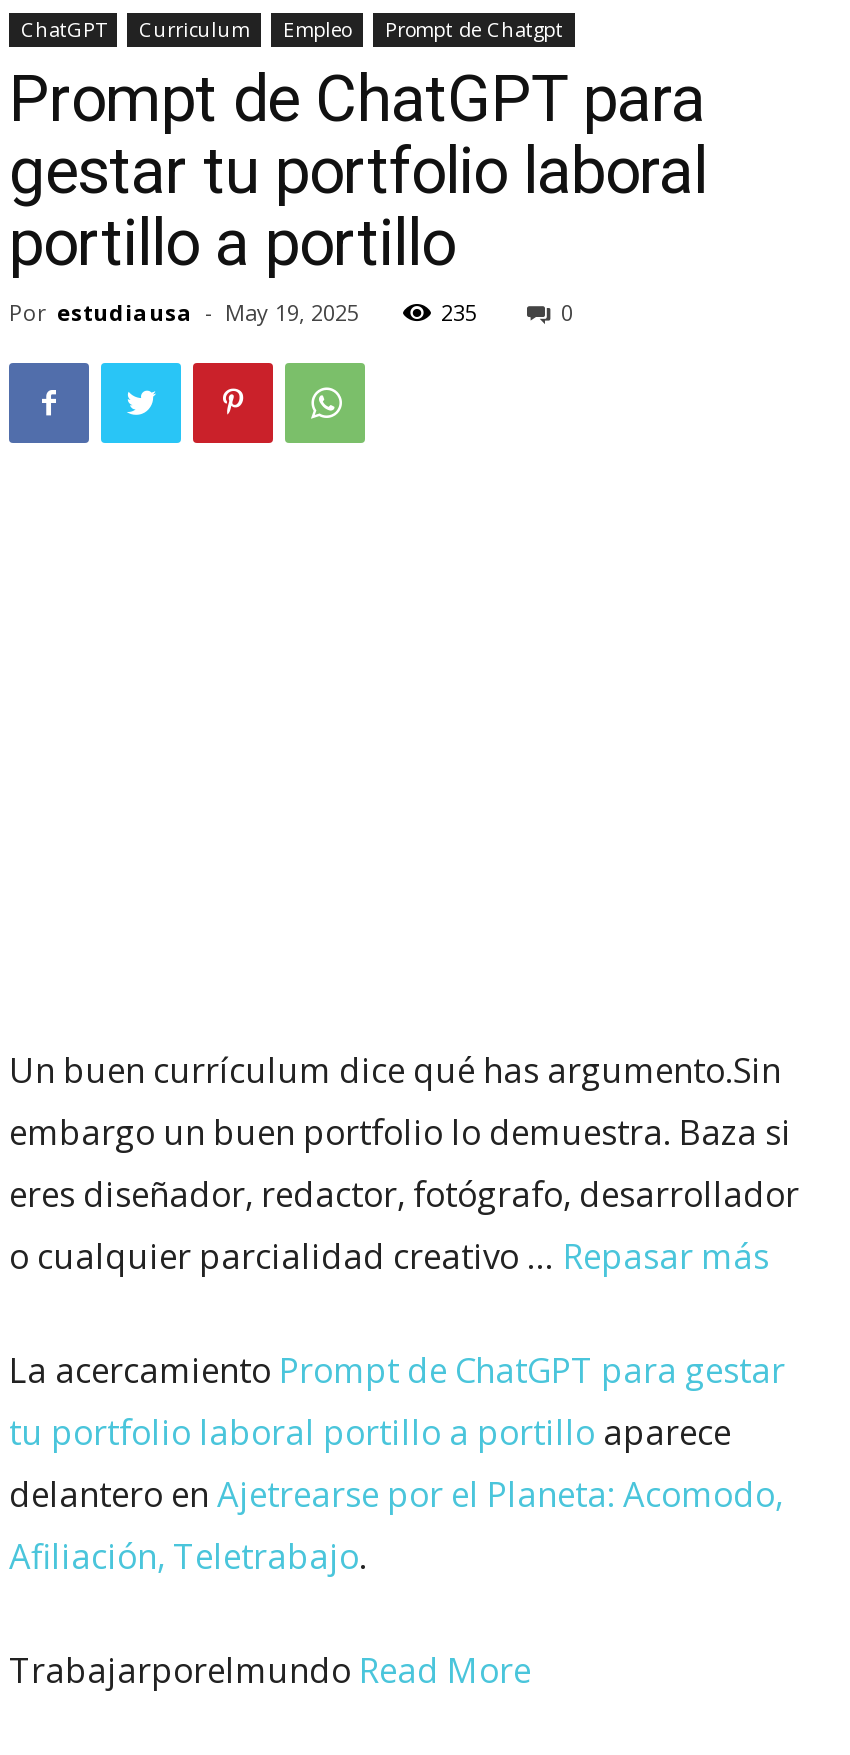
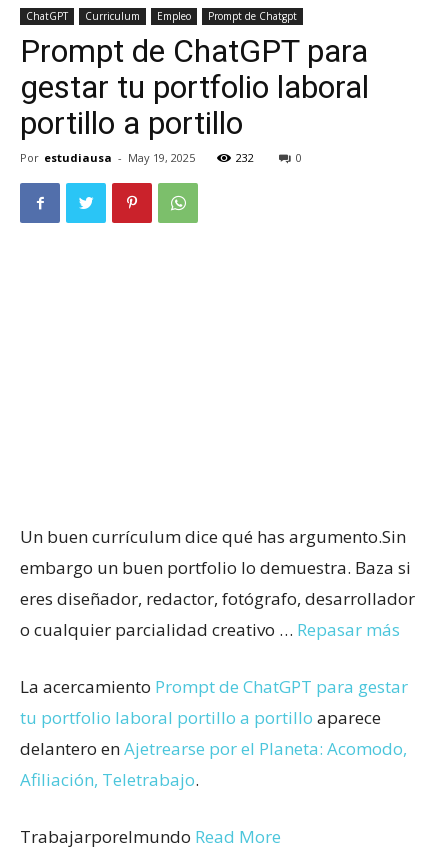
[441,297,477,327] 235 -> [236,150,254,165] 232

